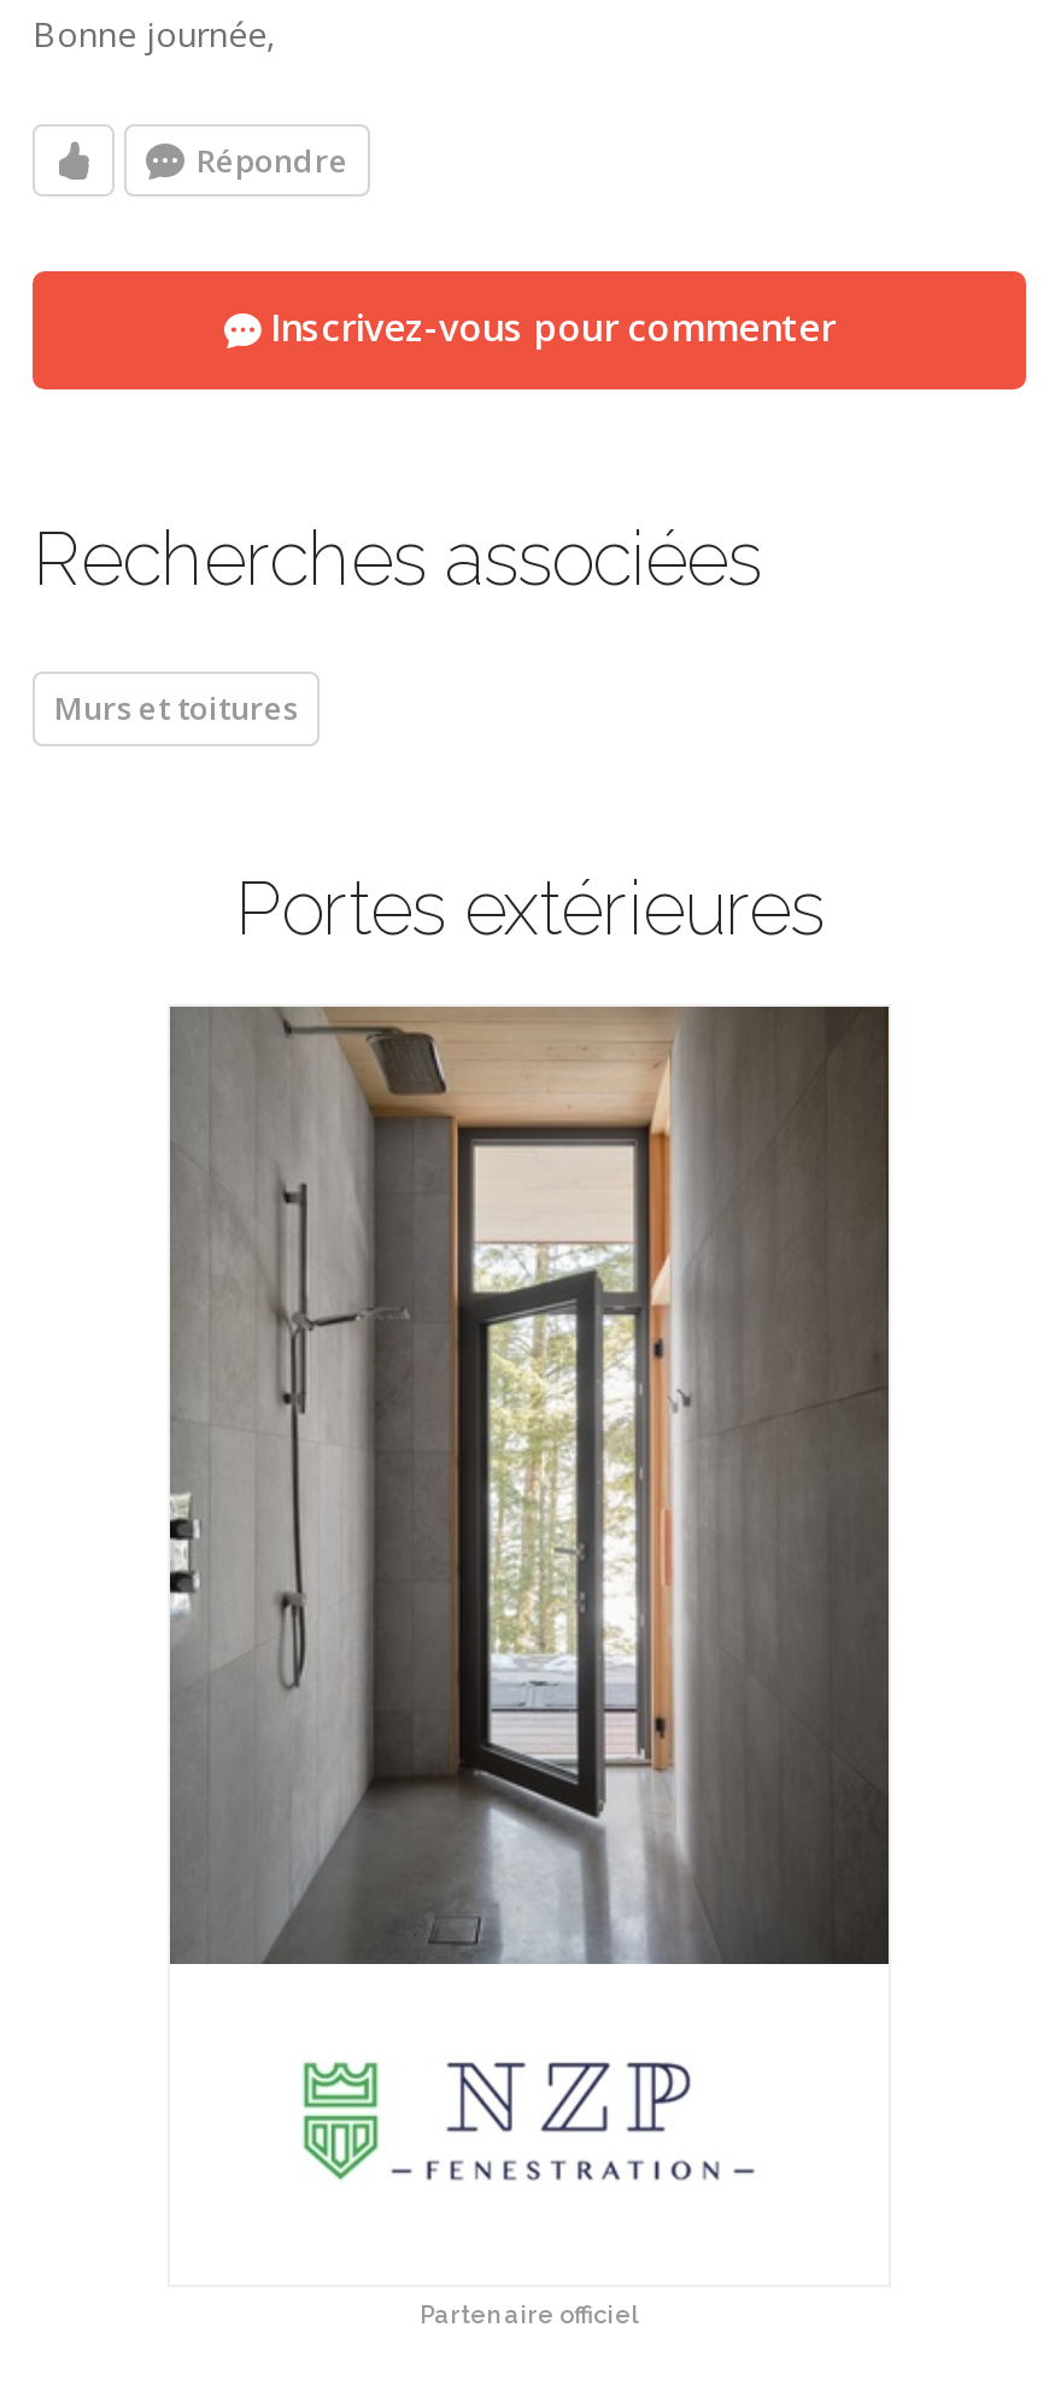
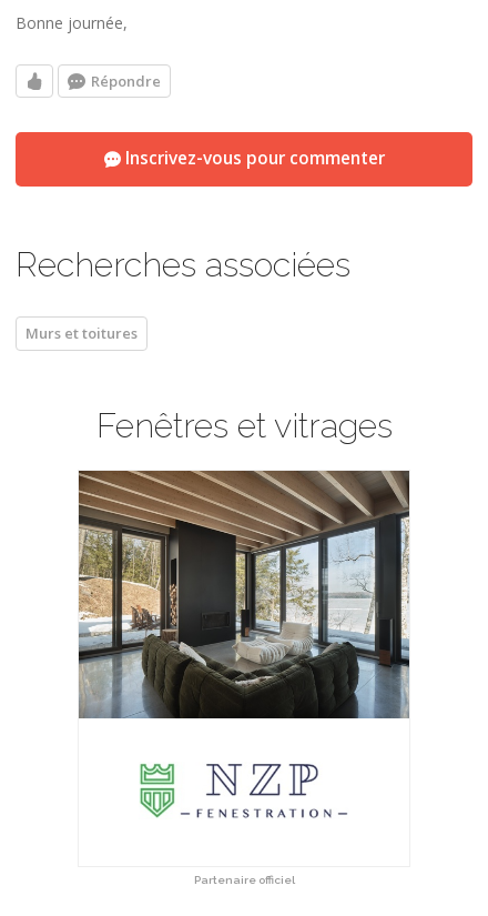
[235,864,823,951] Portes extérieures -> [96,405,392,445] Fenêtres et vitrages
[168,1007,891,1966] [image] -> [79,471,410,719] [image]

